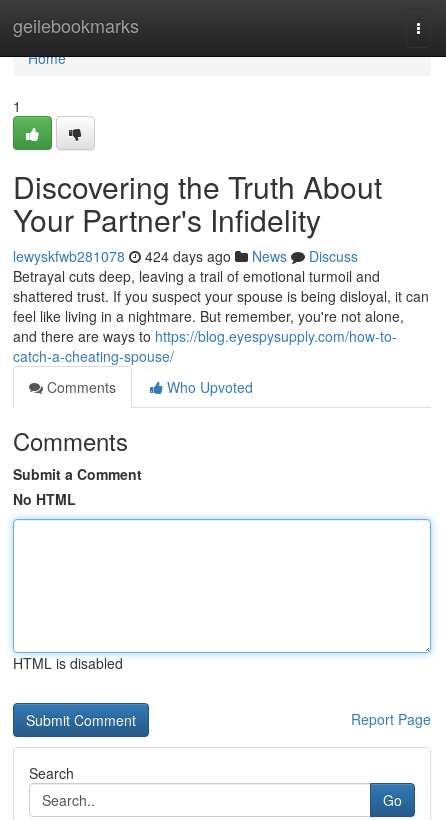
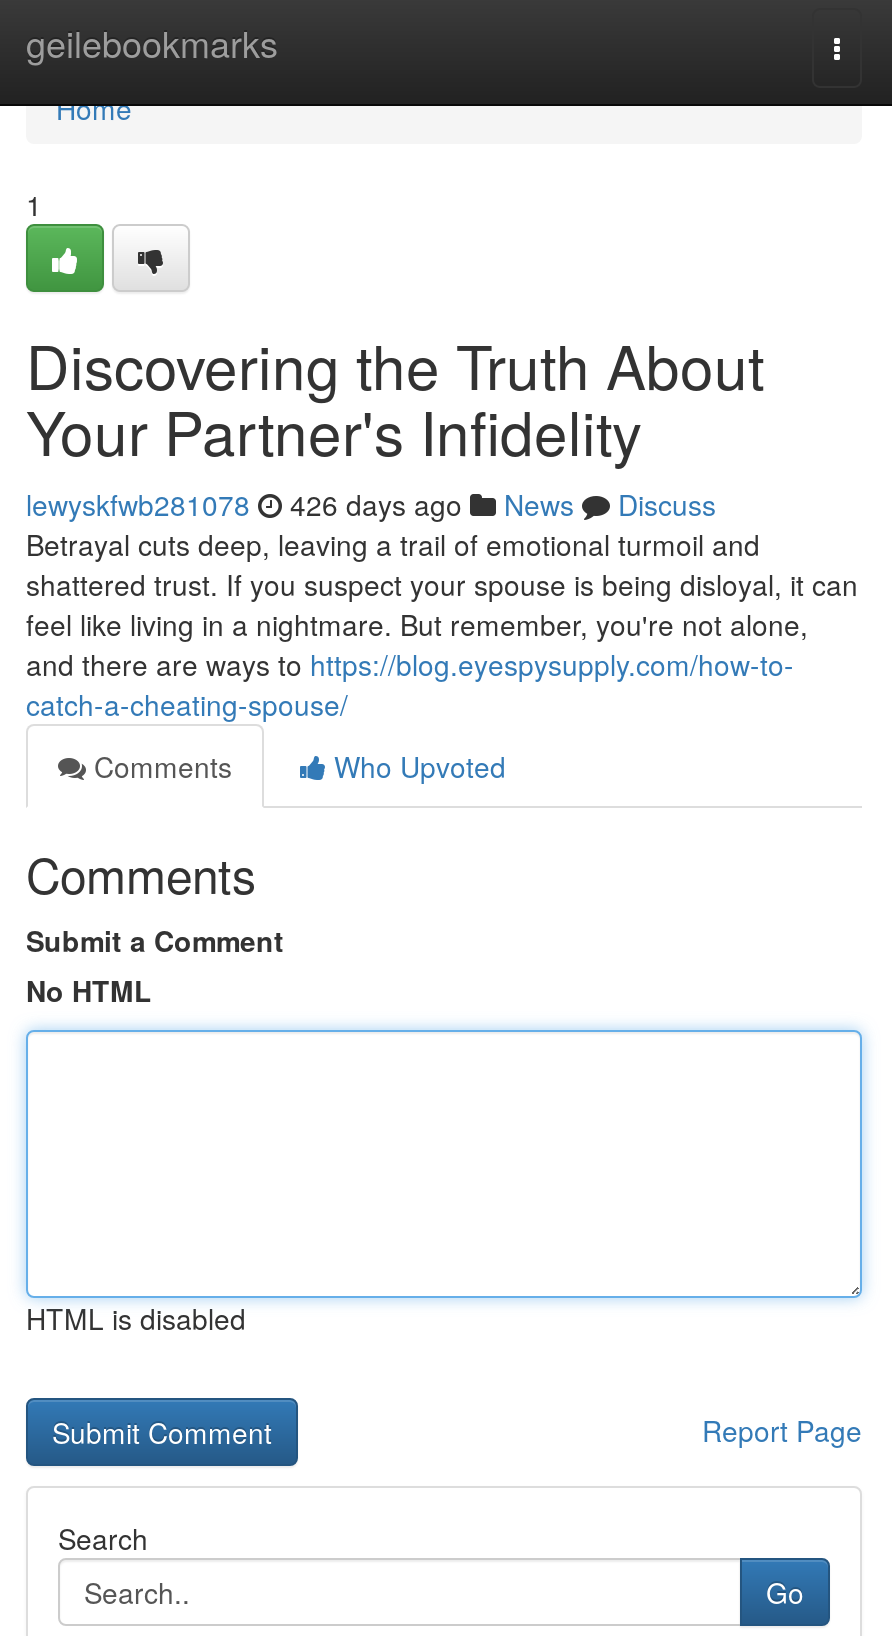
[13,246,358,266] lewyskfwb281078 424 days ago News Discuss -> [26,484,716,524] lewyskfwb281078 426 days ago News Discuss

